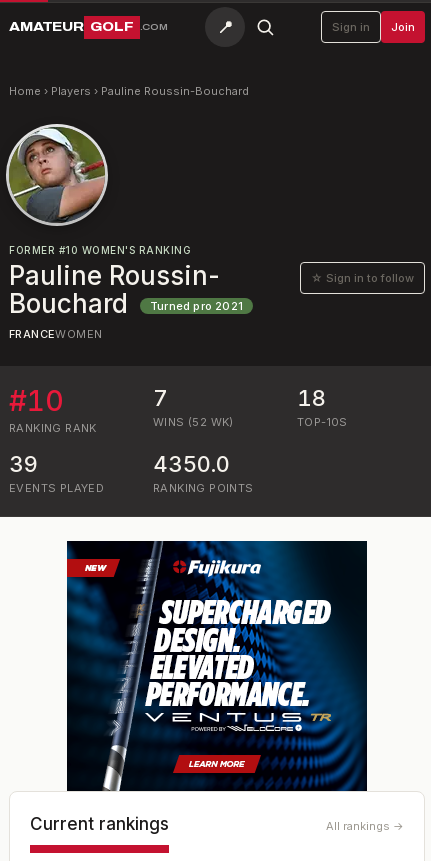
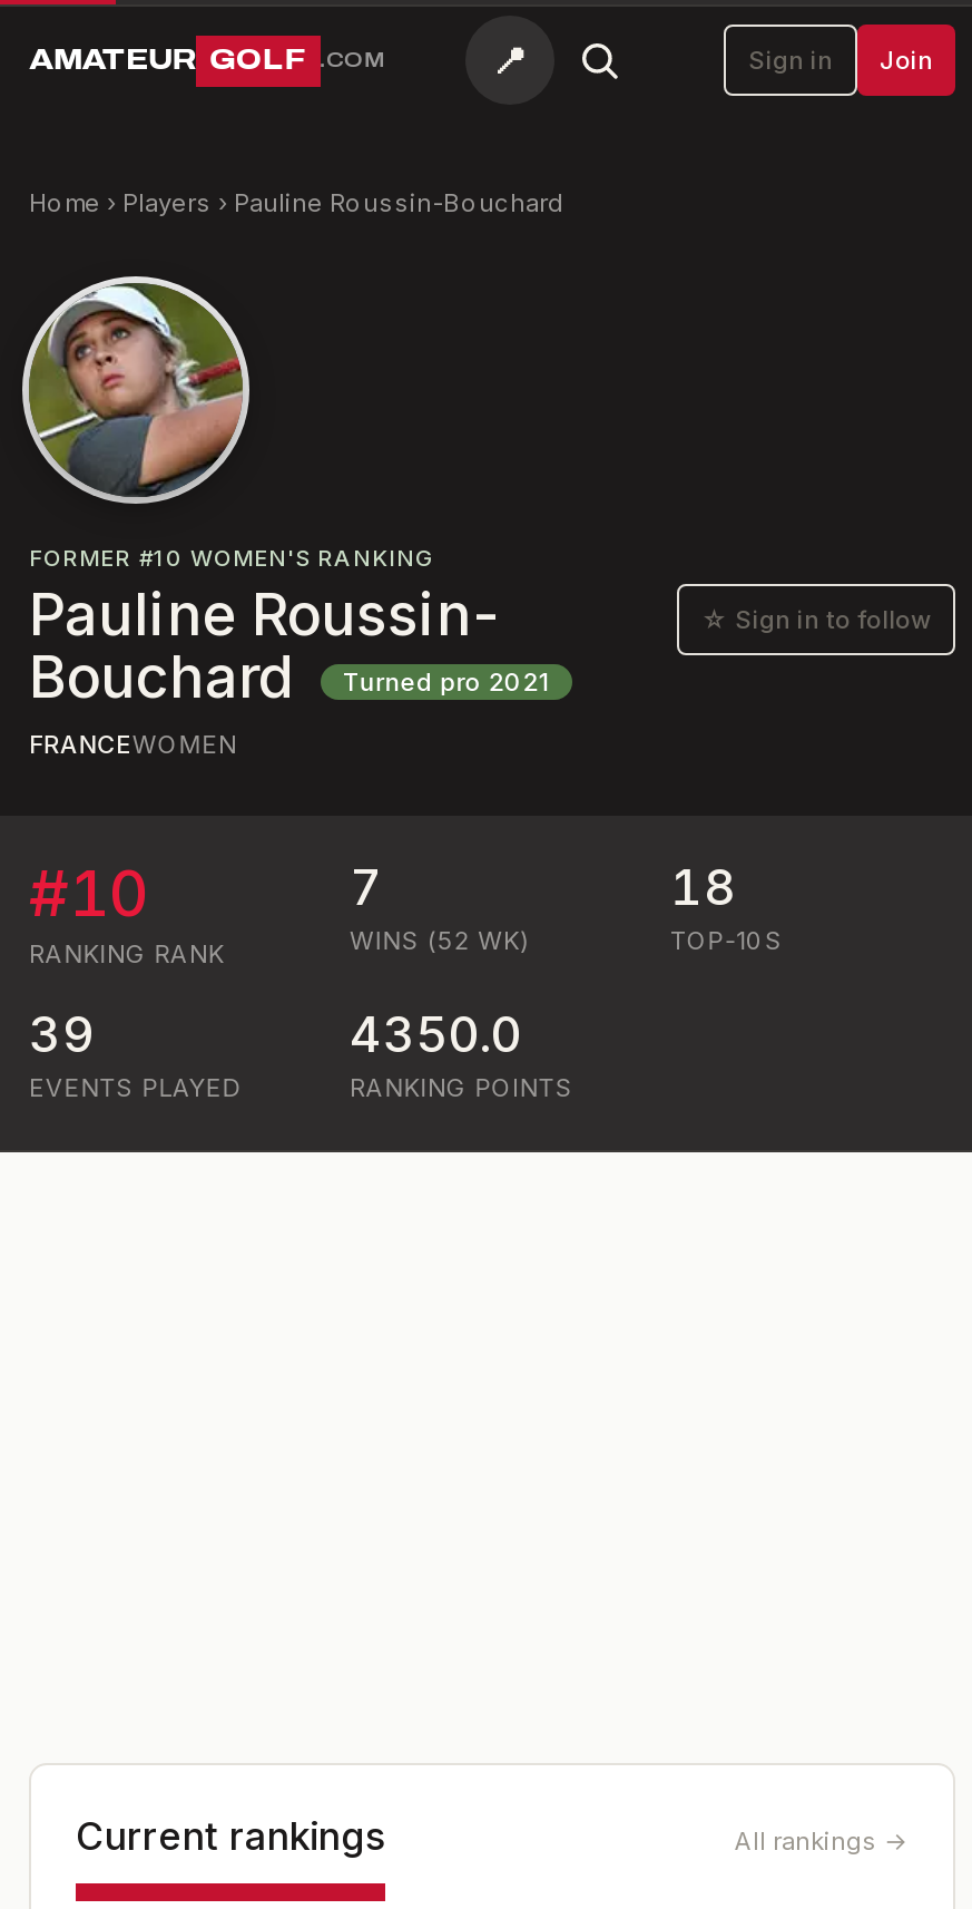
[66,540,368,792] [image] -> none

